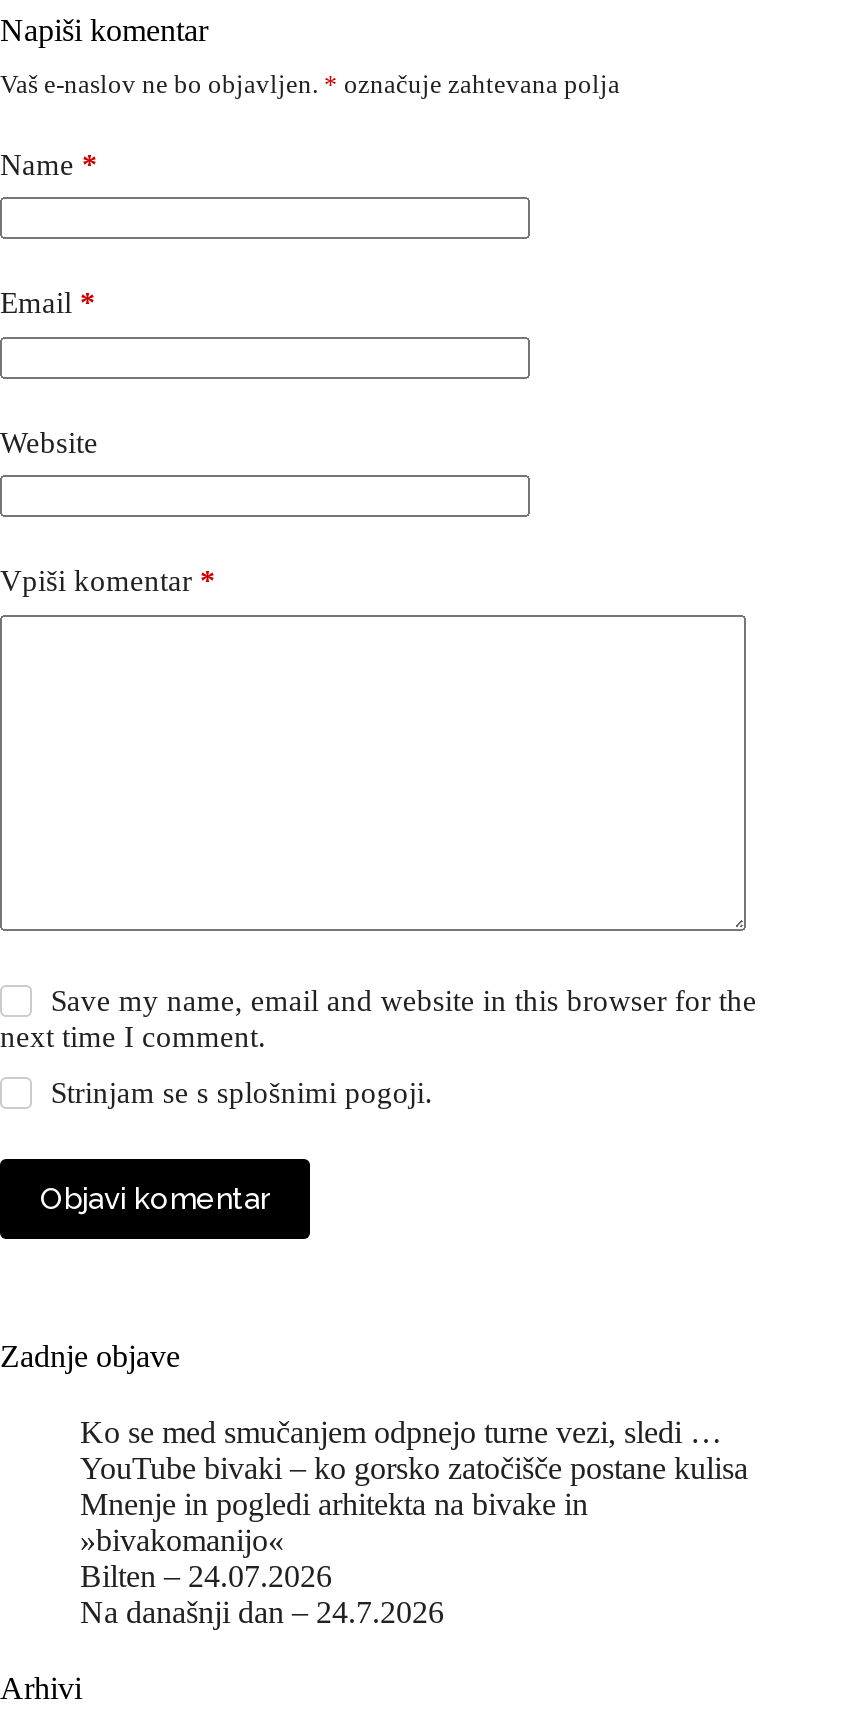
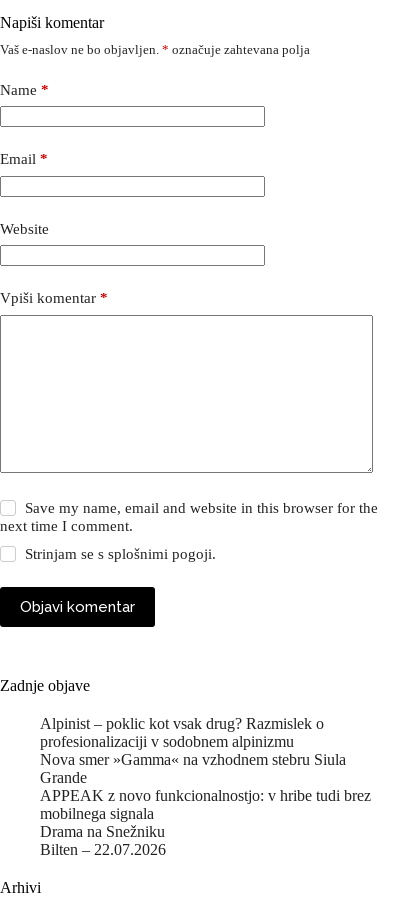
[80,1415,748,1629] Ko se med smučanjem odpnejo turne vezi, sledi … | YouTube bivaki – ko gorsko zatočišče postane kulisa | Mnenje in pogledi arhitekta na bivake in | »bivakomanijo« | Bilten – 24.07.2026 | Na današnji dan – 24.7.2026 -> [40,715,371,858] Alpinist – poklic kot vsak drug? Razmislek o | profesionalizaciji v sodobnem alpinizmu | Nova smer »Gamma« na vzhodnem stebru Siula | Grande | APPEAK z novo funkcionalnostjo: v hribe tudi brez | mobilnega signala | Drama na Snežniku | Bilten – 22.07.2026

